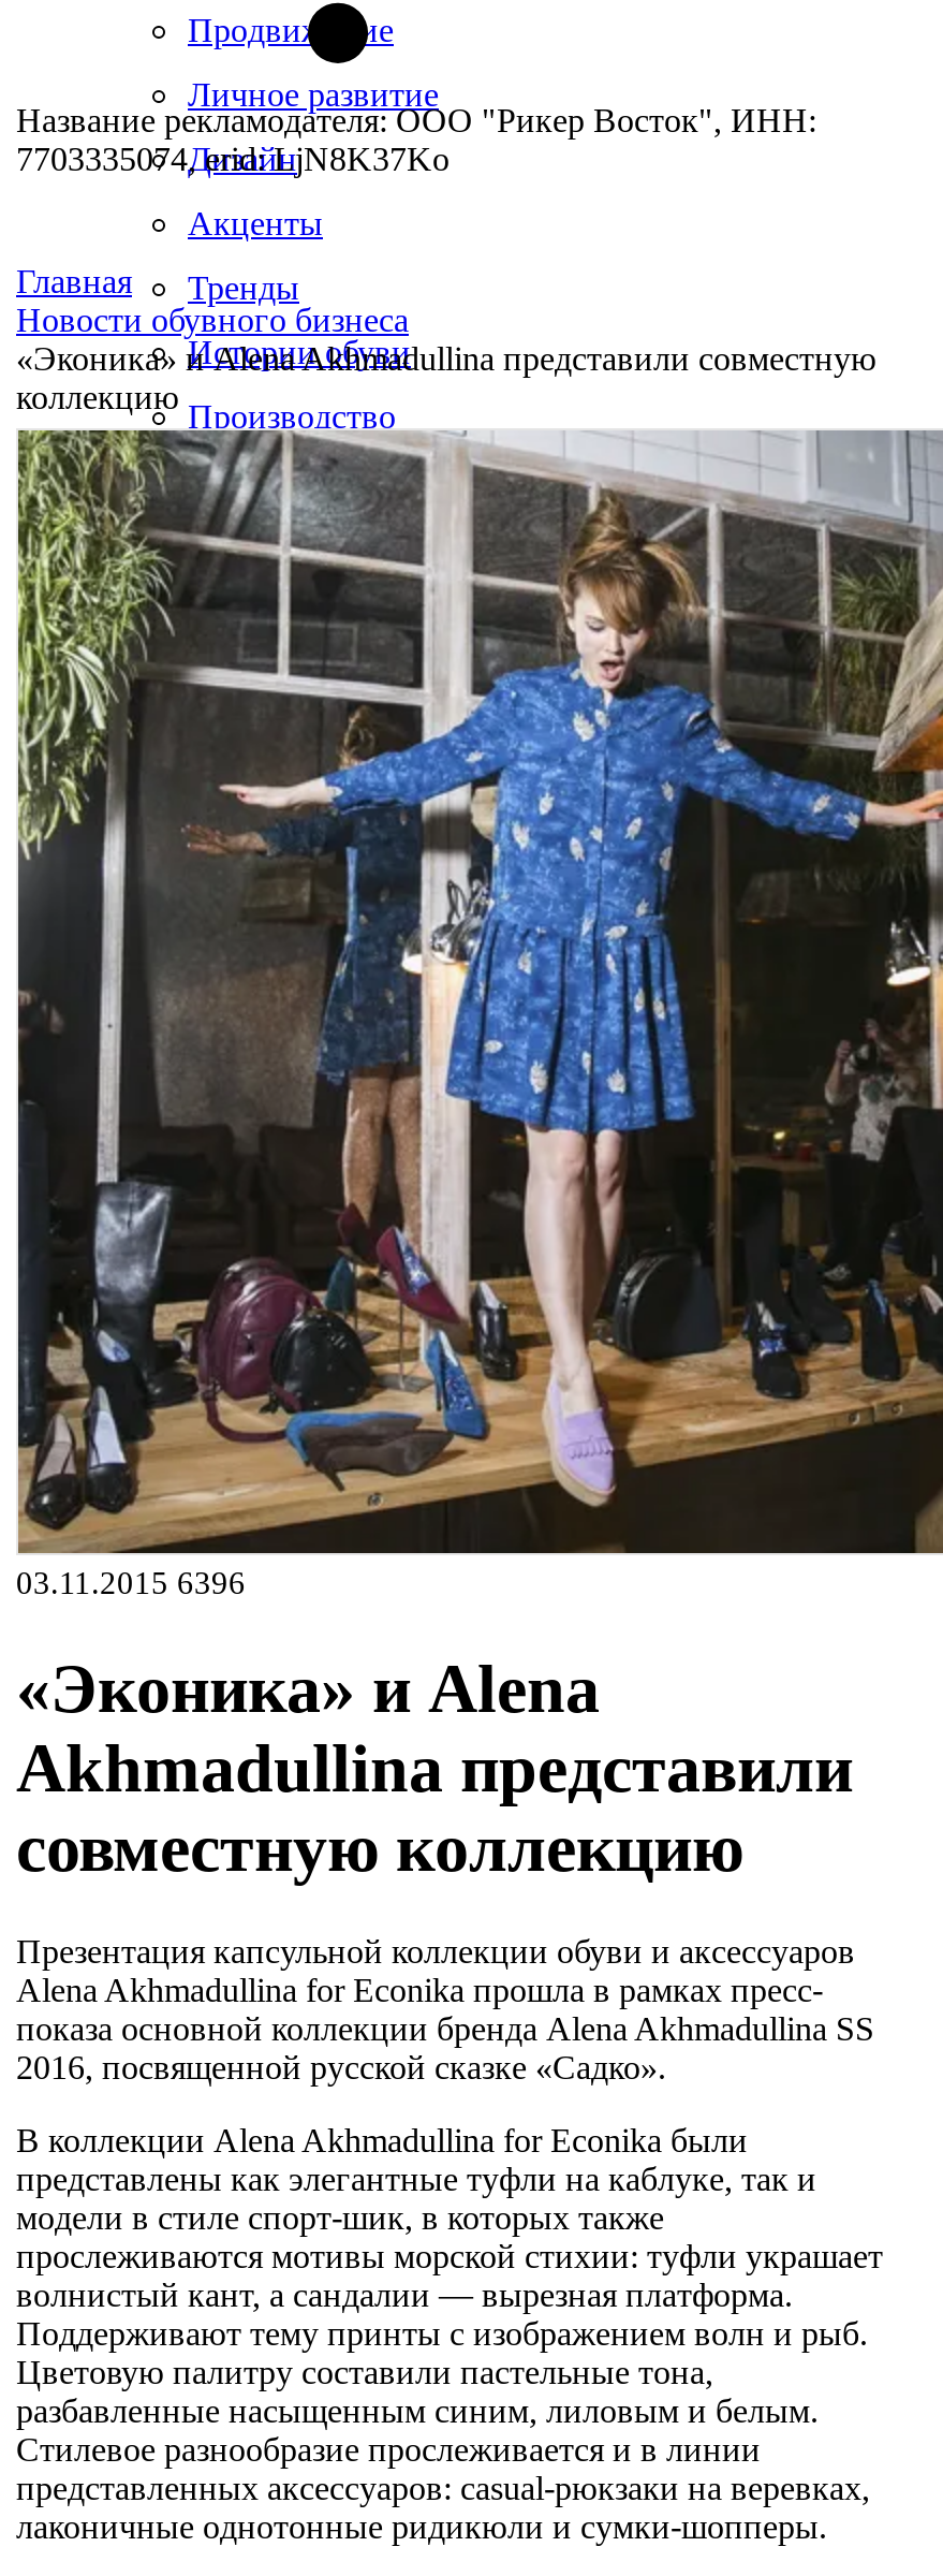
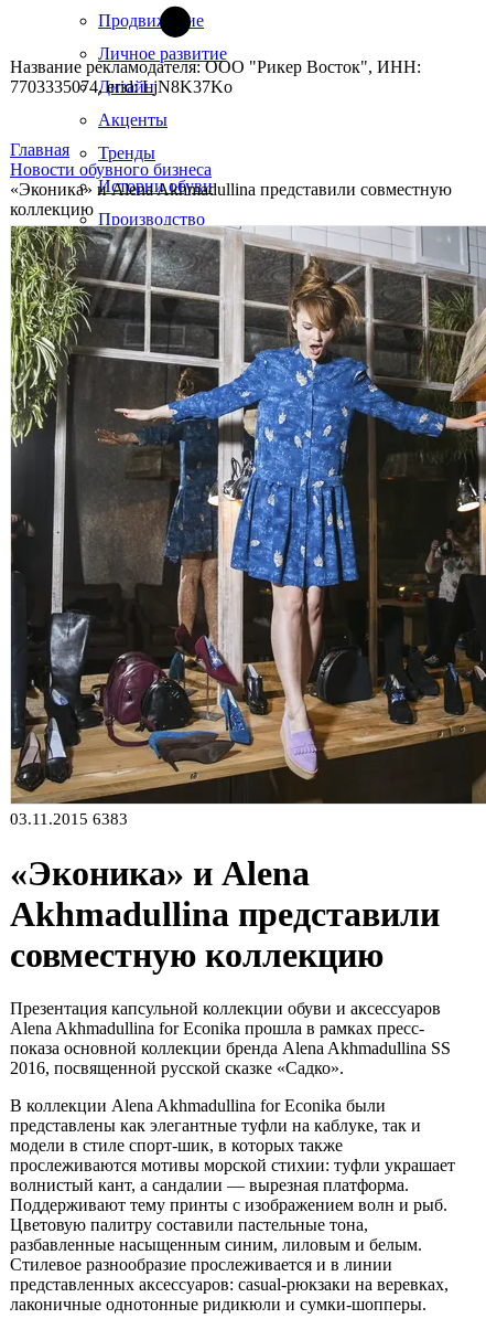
[16,1567,246,1601] 03.11.2015 6396 -> [10,811,128,828] 03.11.2015 6383

